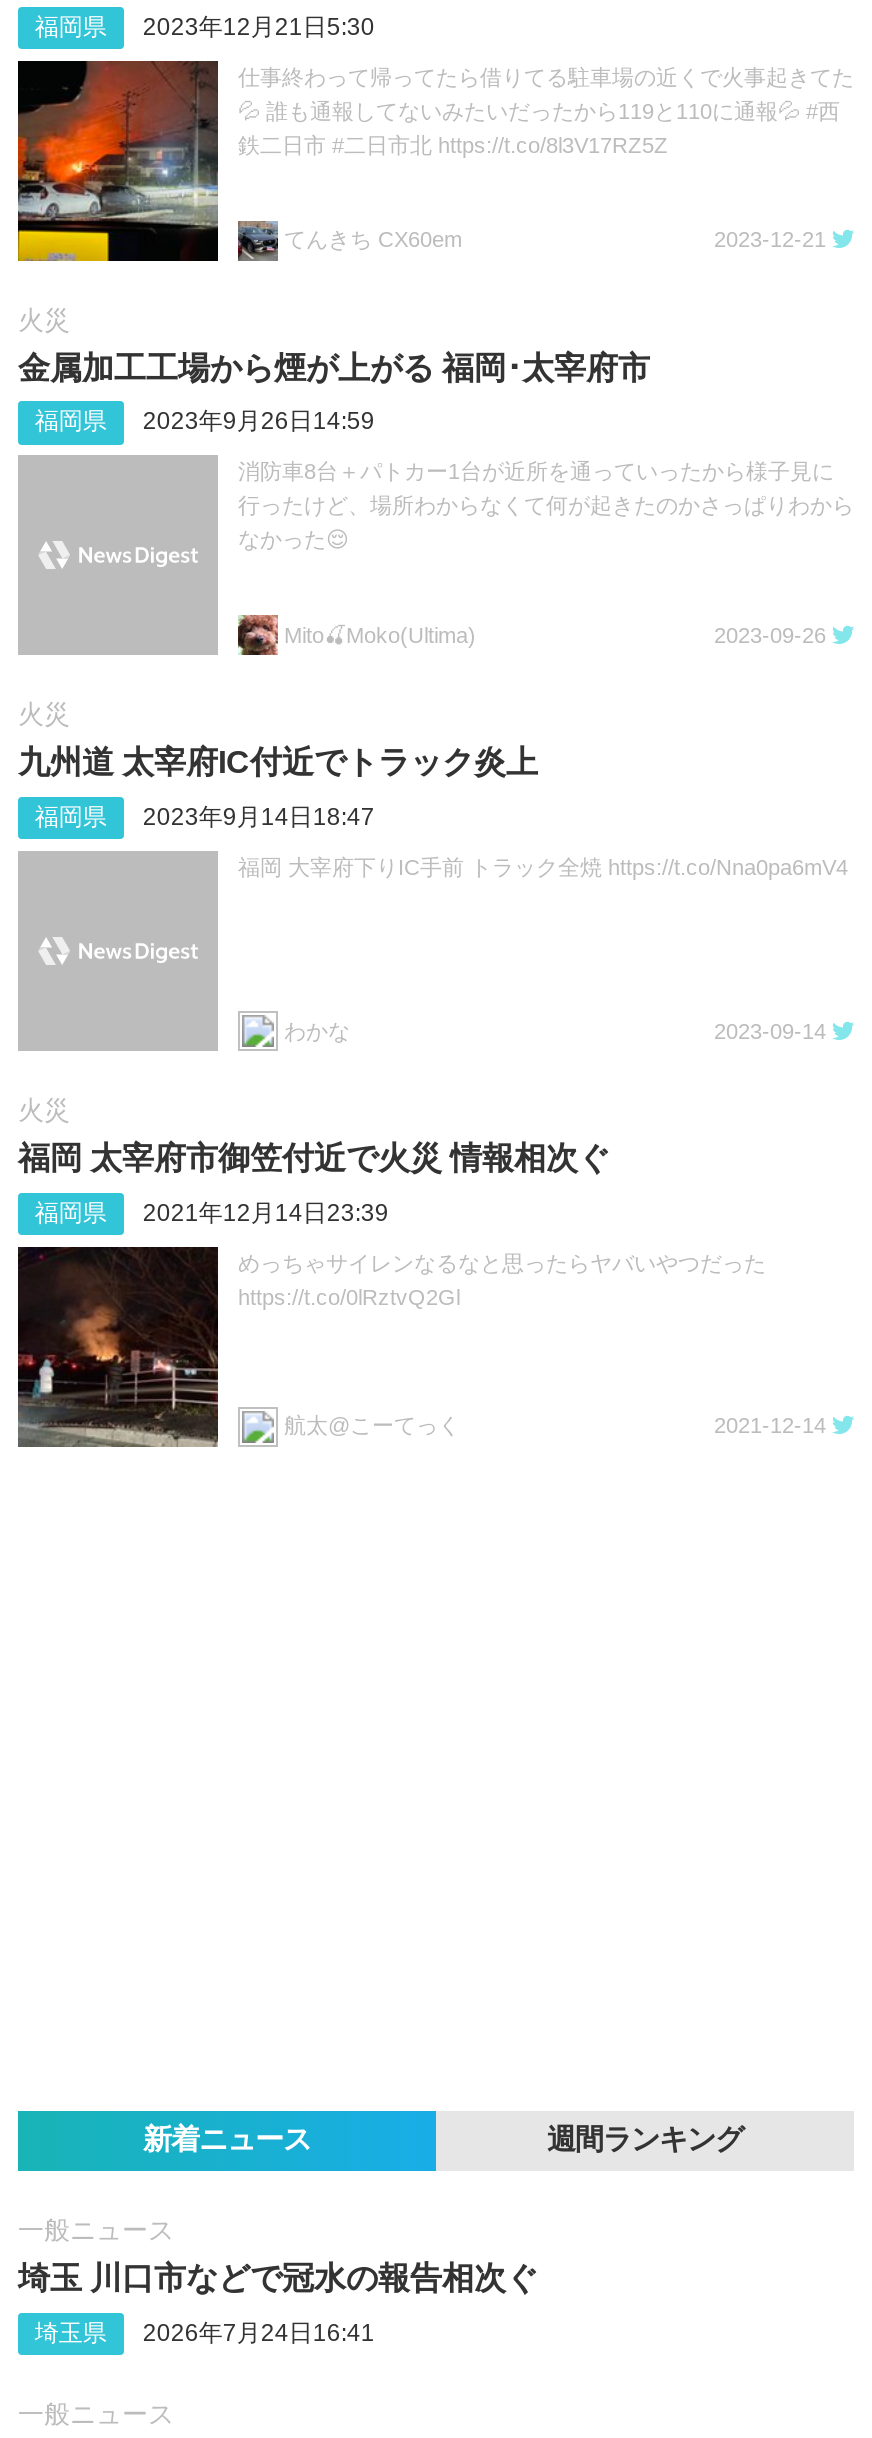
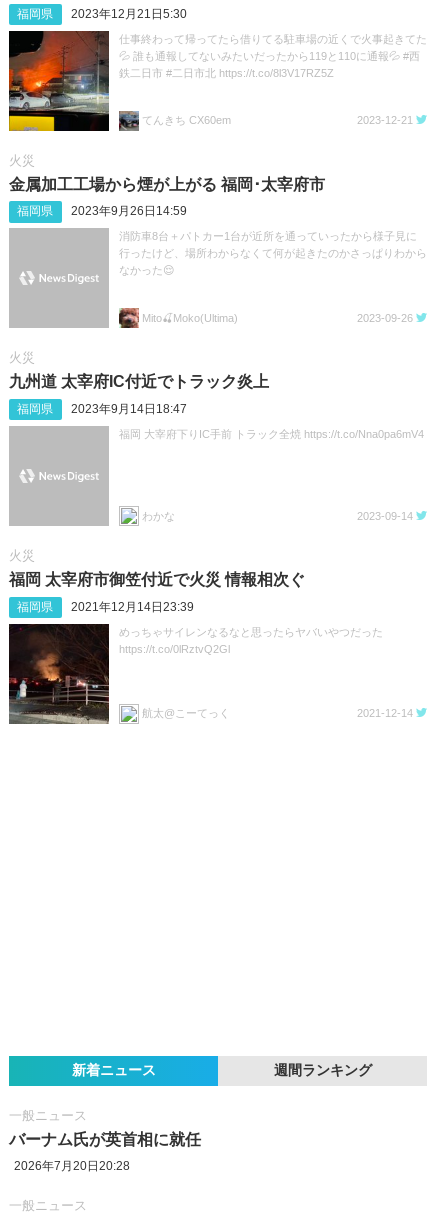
[18,2261,538,2295] 埼玉 川口市などで冠水の報告相次ぐ -> [9,1131,201,1148] バーナム氏が英首相に就任
[35,2319,375,2347] 埼玉県 | 2026年7月24日16:41 -> [14,1159,130,1173] 2026年7月20日20:28

